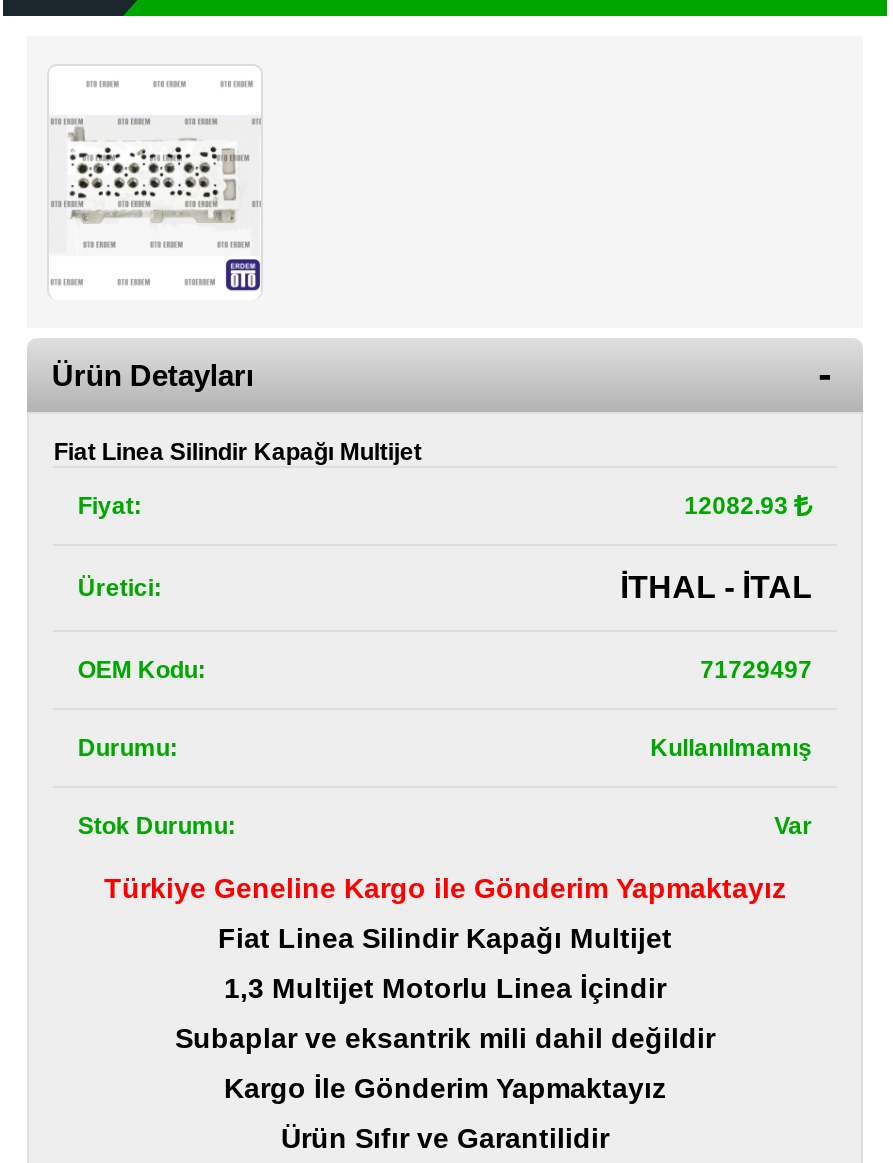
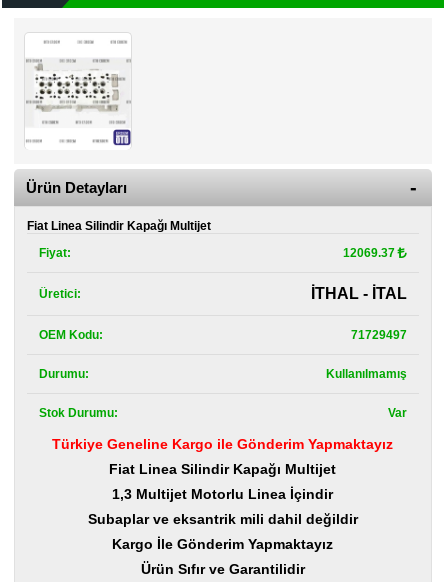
[684,492,788,520] 12082.93 -> [343,246,395,260] 12069.37

